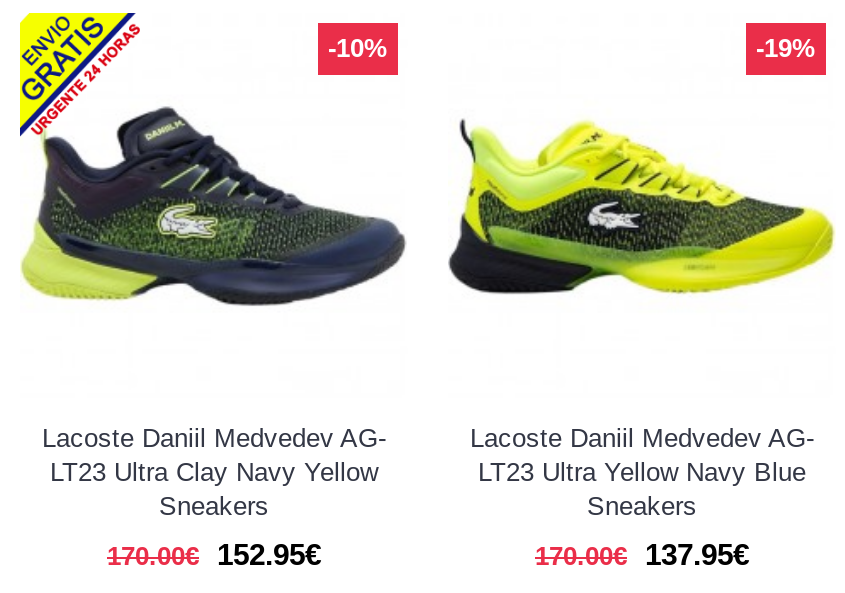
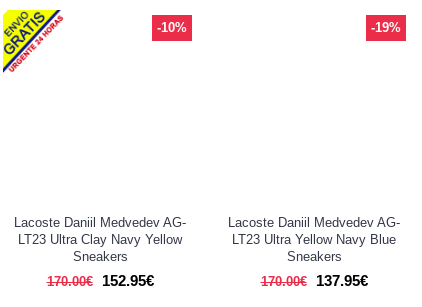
[20,105,408,307] [image] -> none
[448,119,836,295] [image] -> none

